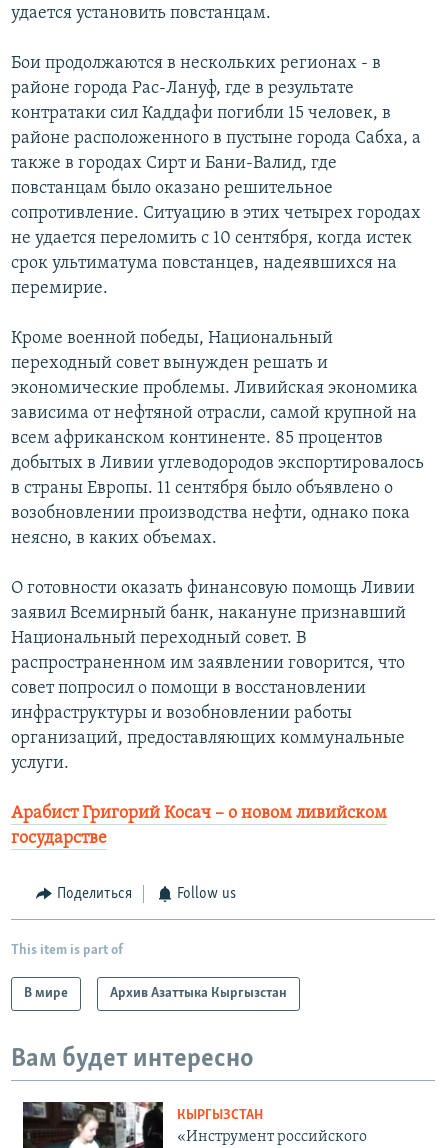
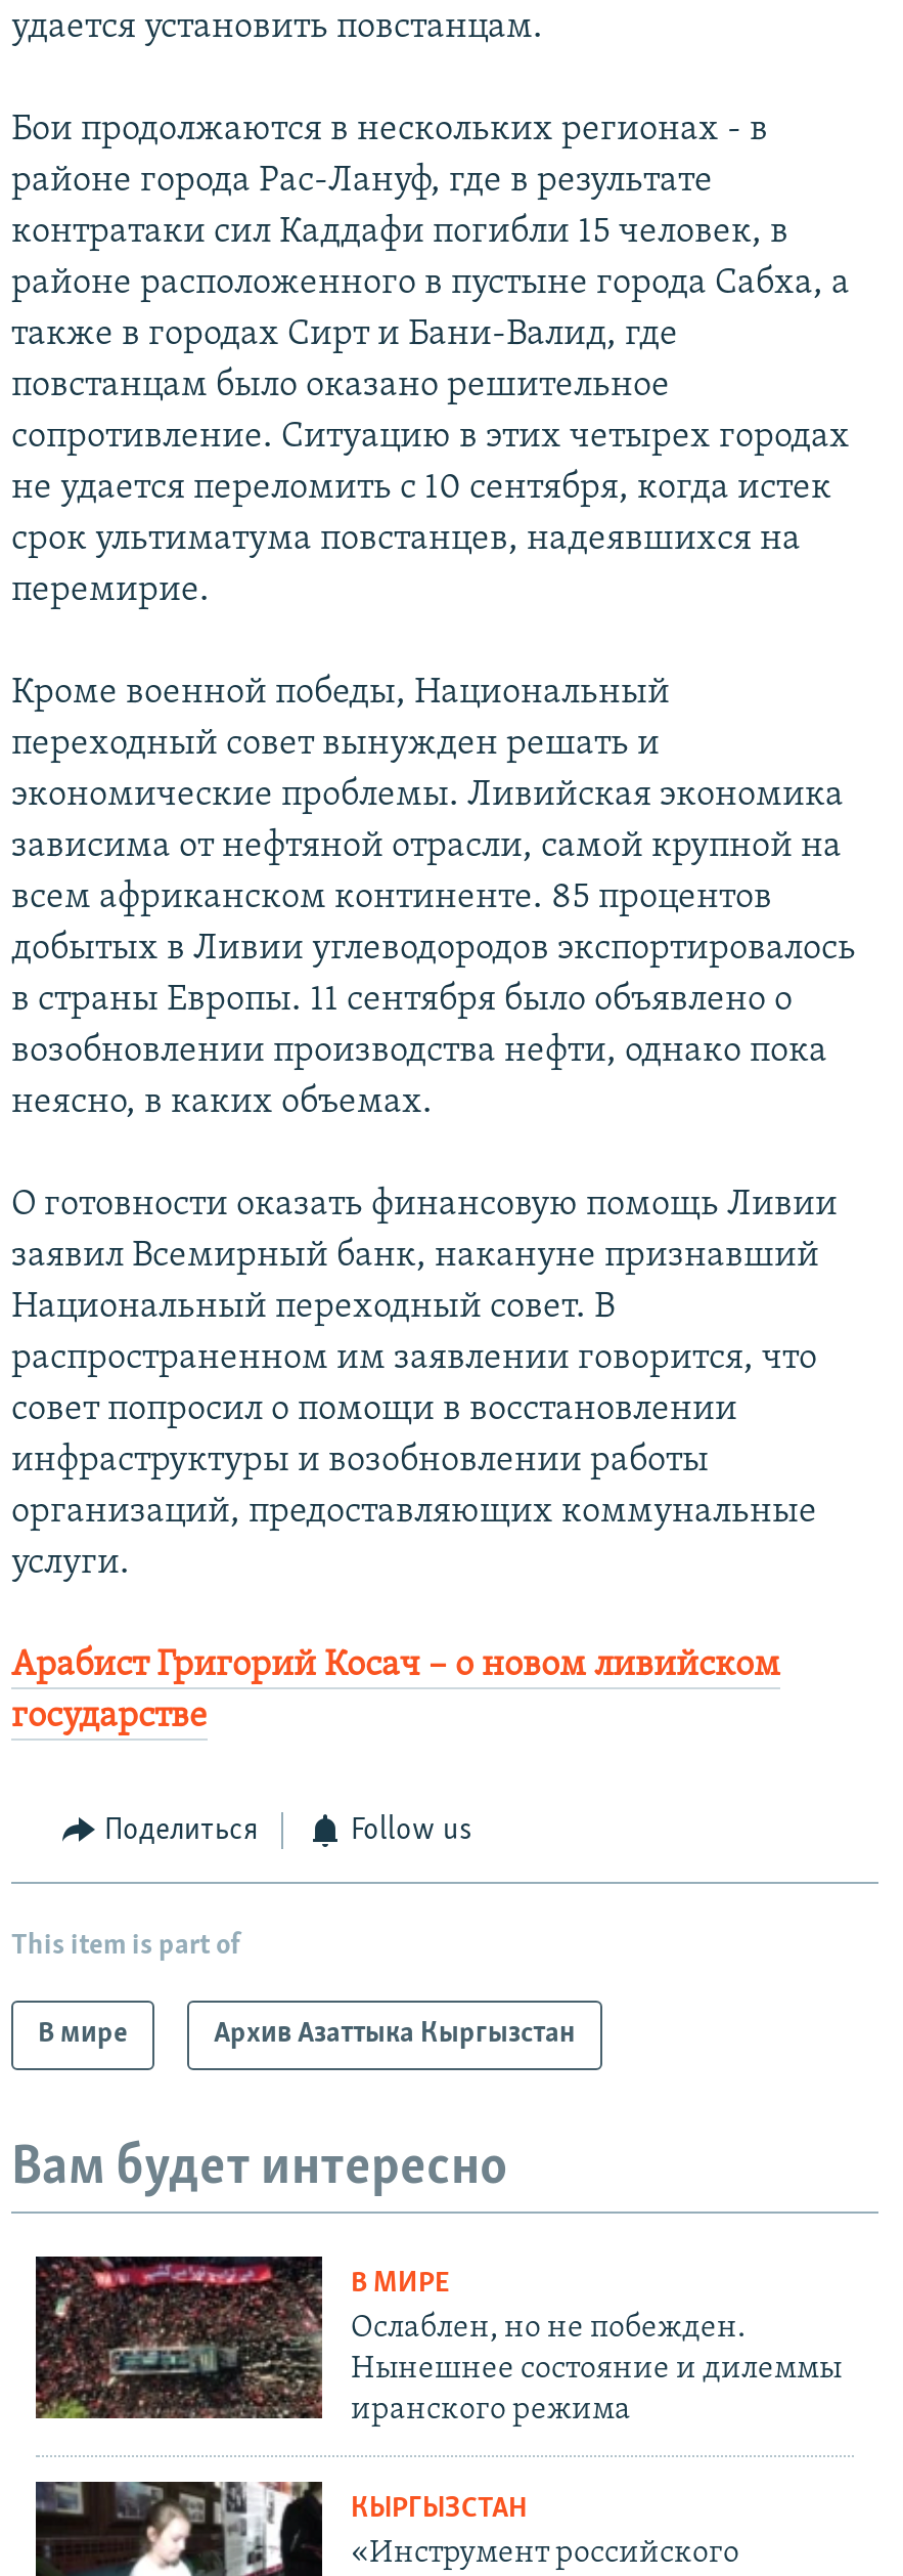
none -> [34,2255,842,2427] [image] | В МИРЕ | Ослаблен, но не побежден. | Нынешнее состояние и дилеммы | иранского режима

